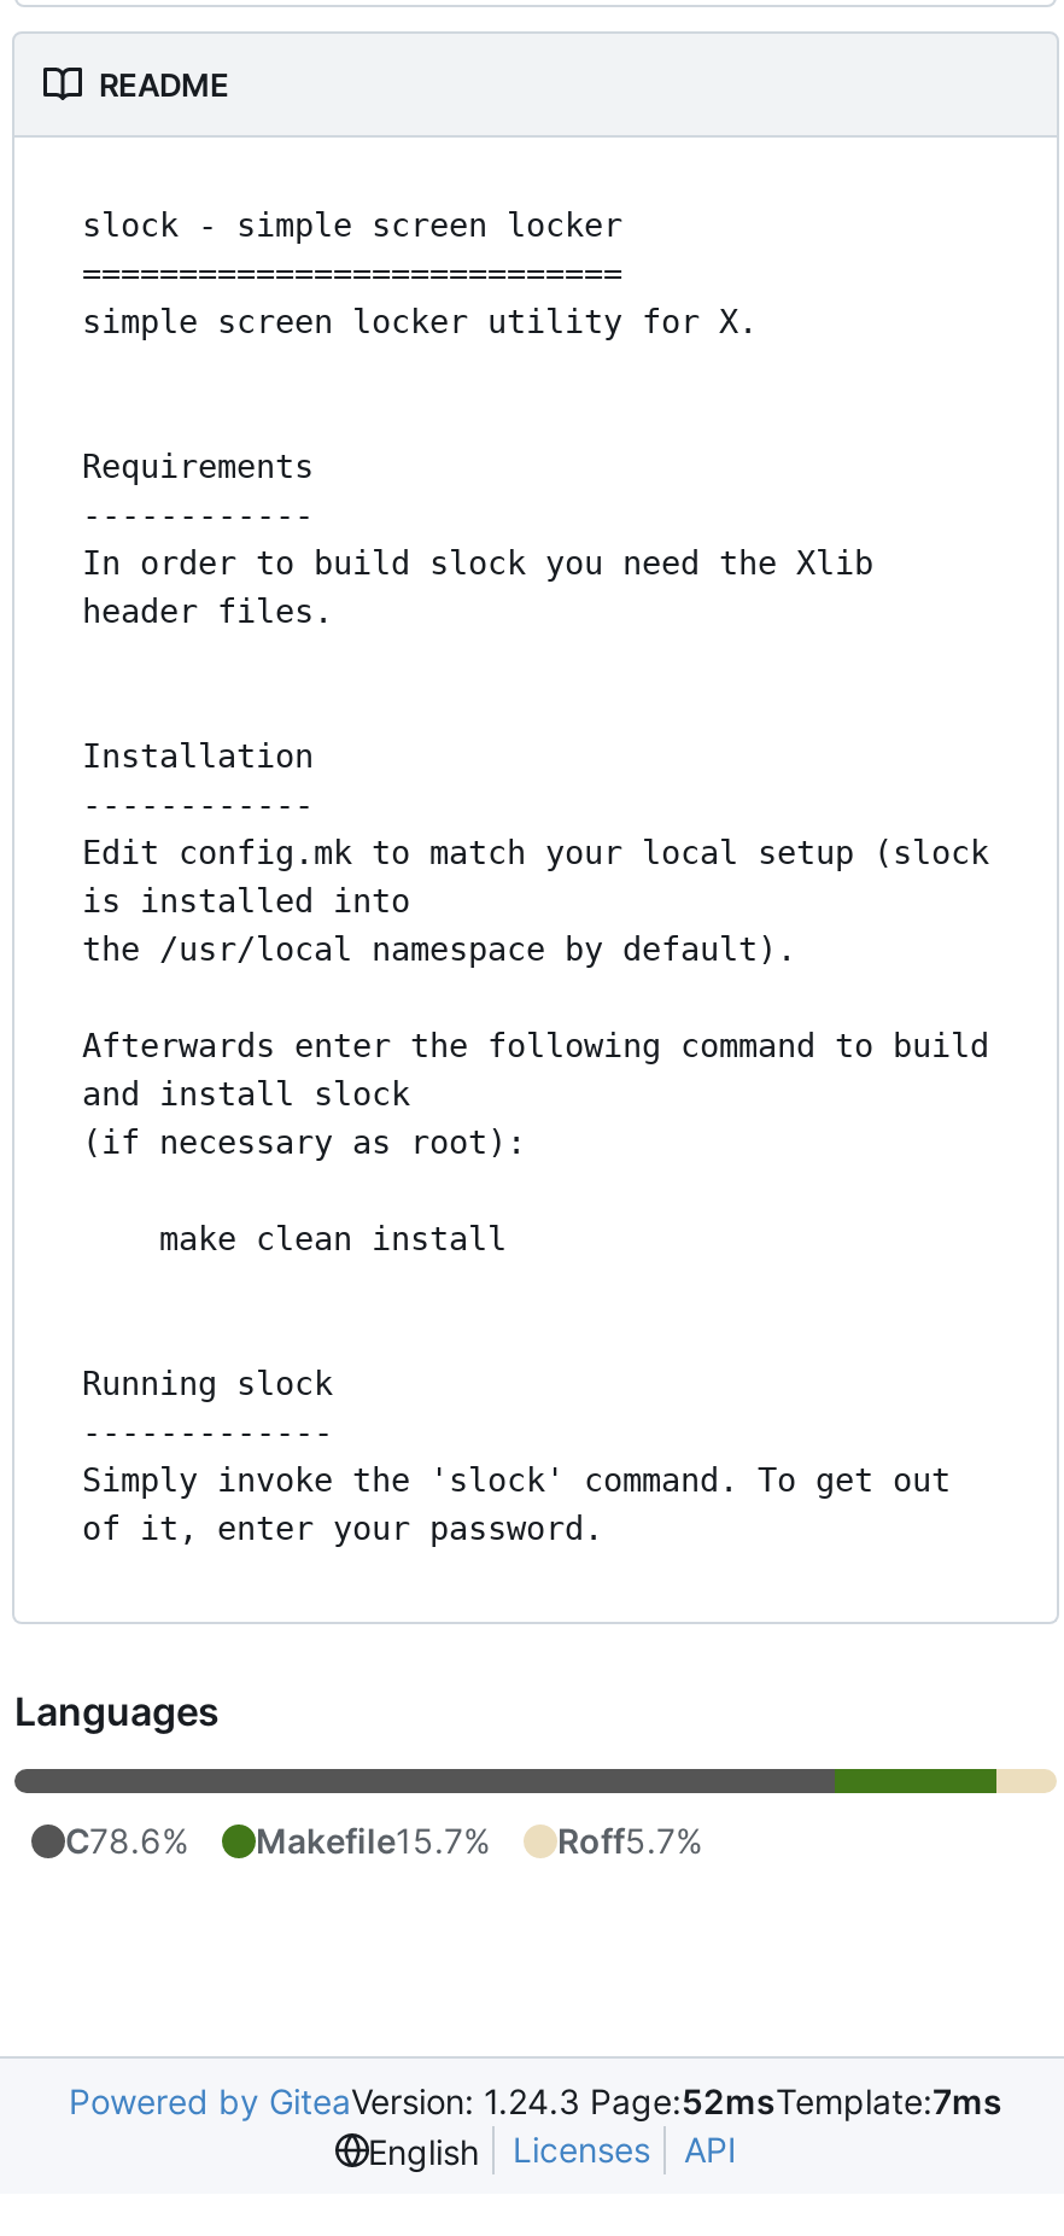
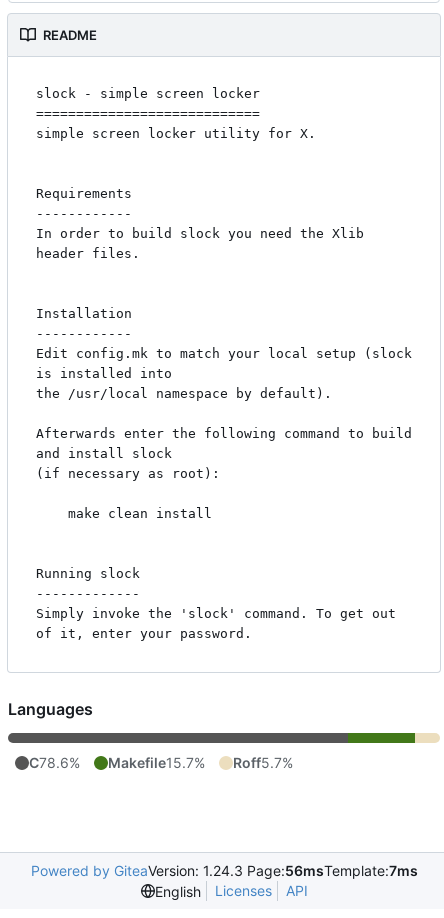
[69,2080,1002,2121] Powered by GiteaVersion: 1.24.3 Page:52msTemplate:7ms -> [30,862,417,879] Powered by GiteaVersion: 1.24.3 Page:56msTemplate:7ms

